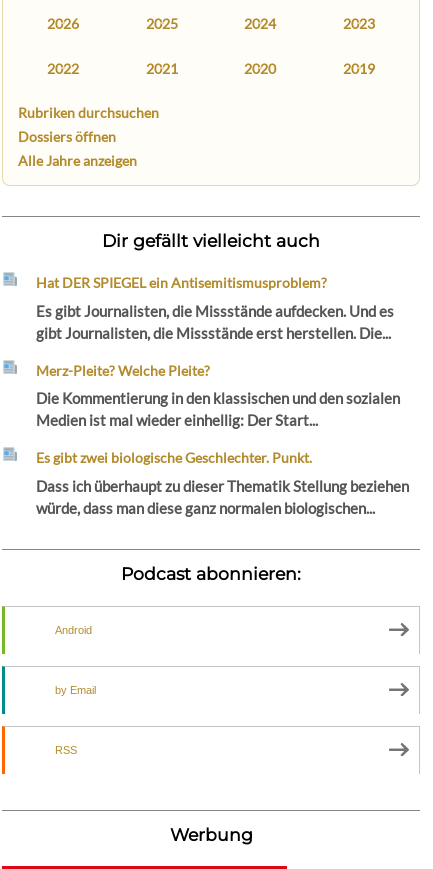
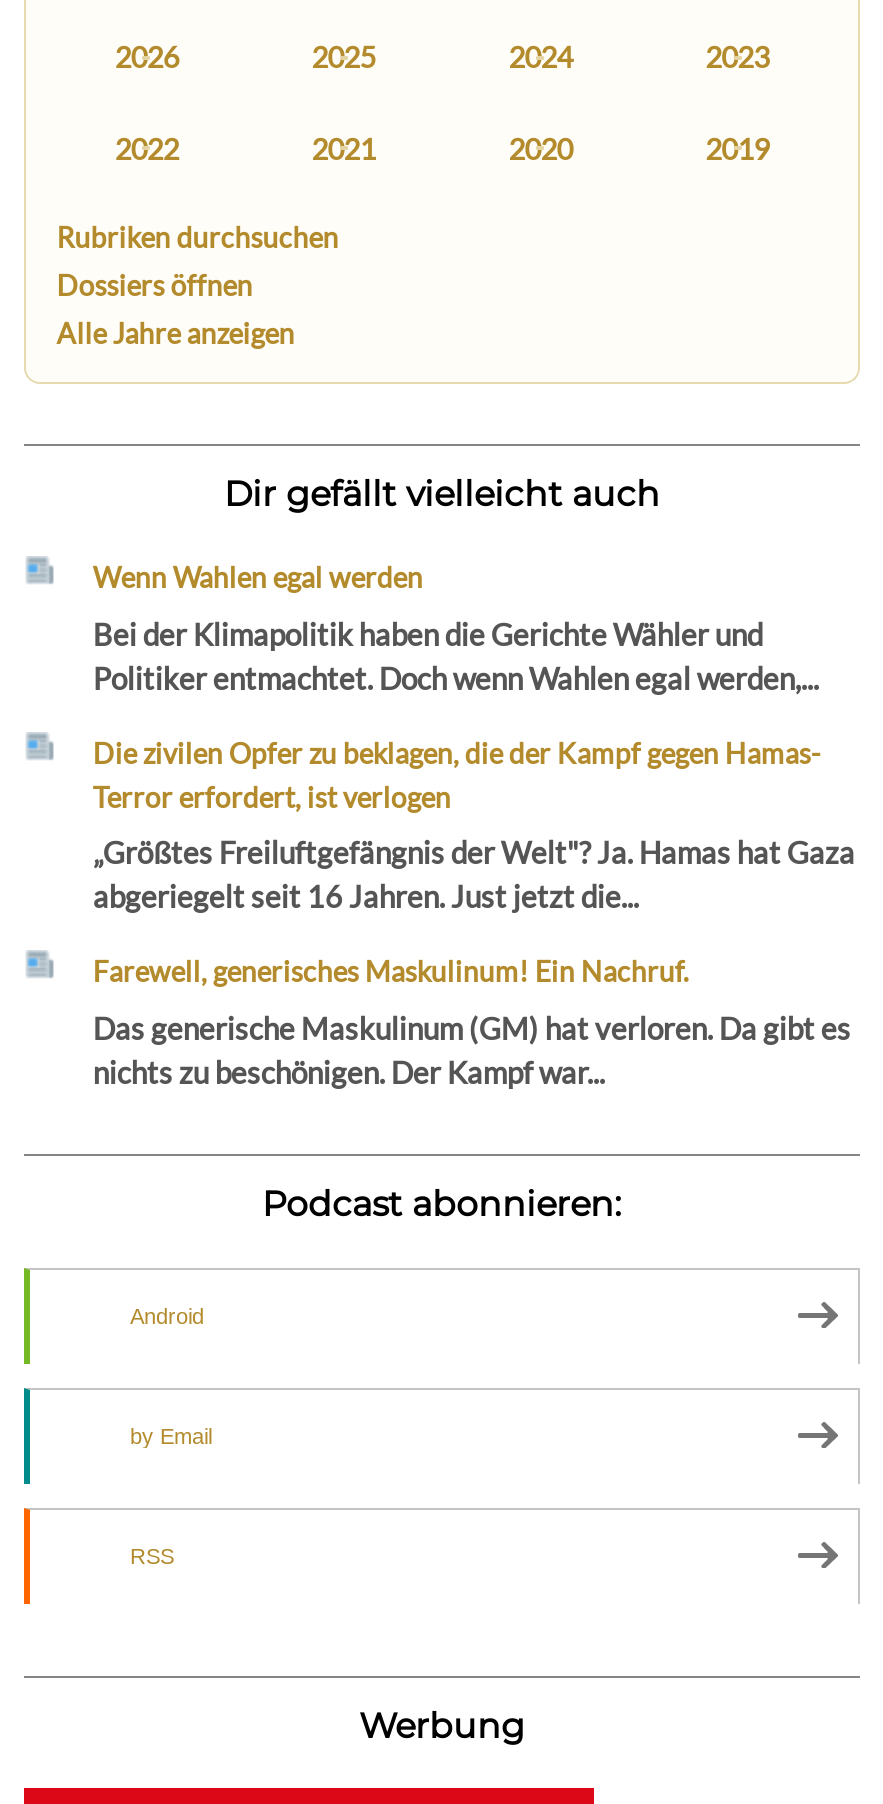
[36,274,327,291] Hat DER SPIEGEL ein Antisemitismusproblem? -> [93,560,423,594] Wenn Wahlen egal werden
[36,302,394,342] Es gibt Journalisten, die Missstände aufdecken. Und es | gibt Journalisten, die Missstände erst herstellen. Die... -> [93,616,819,696] Bei der Klimapolitik haben die Gerichte Wähler und | Politiker entmachtet. Doch wenn Wahlen egal werden,...
[36,362,210,379] Merz-Pleite? Welche Pleite? -> [93,736,821,814] Die zivilen Opfer zu beklagen, die der Kampf gegen Hamas- | Terror erfordert, ist verlogen
[36,389,400,429] Die Kommentierung in den klassischen und den sozialen | Medien ist mal wieder einhellig: Der Start... -> [93,835,855,915] „Größtes Freiluftgefängnis der Welt"? Ja. Hamas hat Gaza | abgeriegelt seit 16 Jahren. Just jetzt die...
[36,449,330,466] Es gibt zwei biologische Geschlechter. Punkt. -> [93,955,689,989] Farewell, generisches Maskulinum! Ein Nachruf.
[36,477,409,517] Dass ich überhaupt zu dieser Thematik Stellung beziehen | würde, dass man diese ganz normalen biologischen... -> [93,1010,851,1090] Das generische Maskulinum (GM) hat verloren. Da gibt es | nichts zu beschönigen. Der Kampf war...

